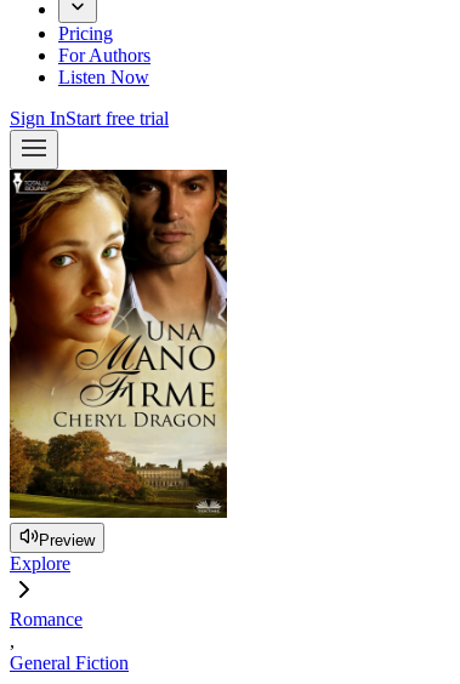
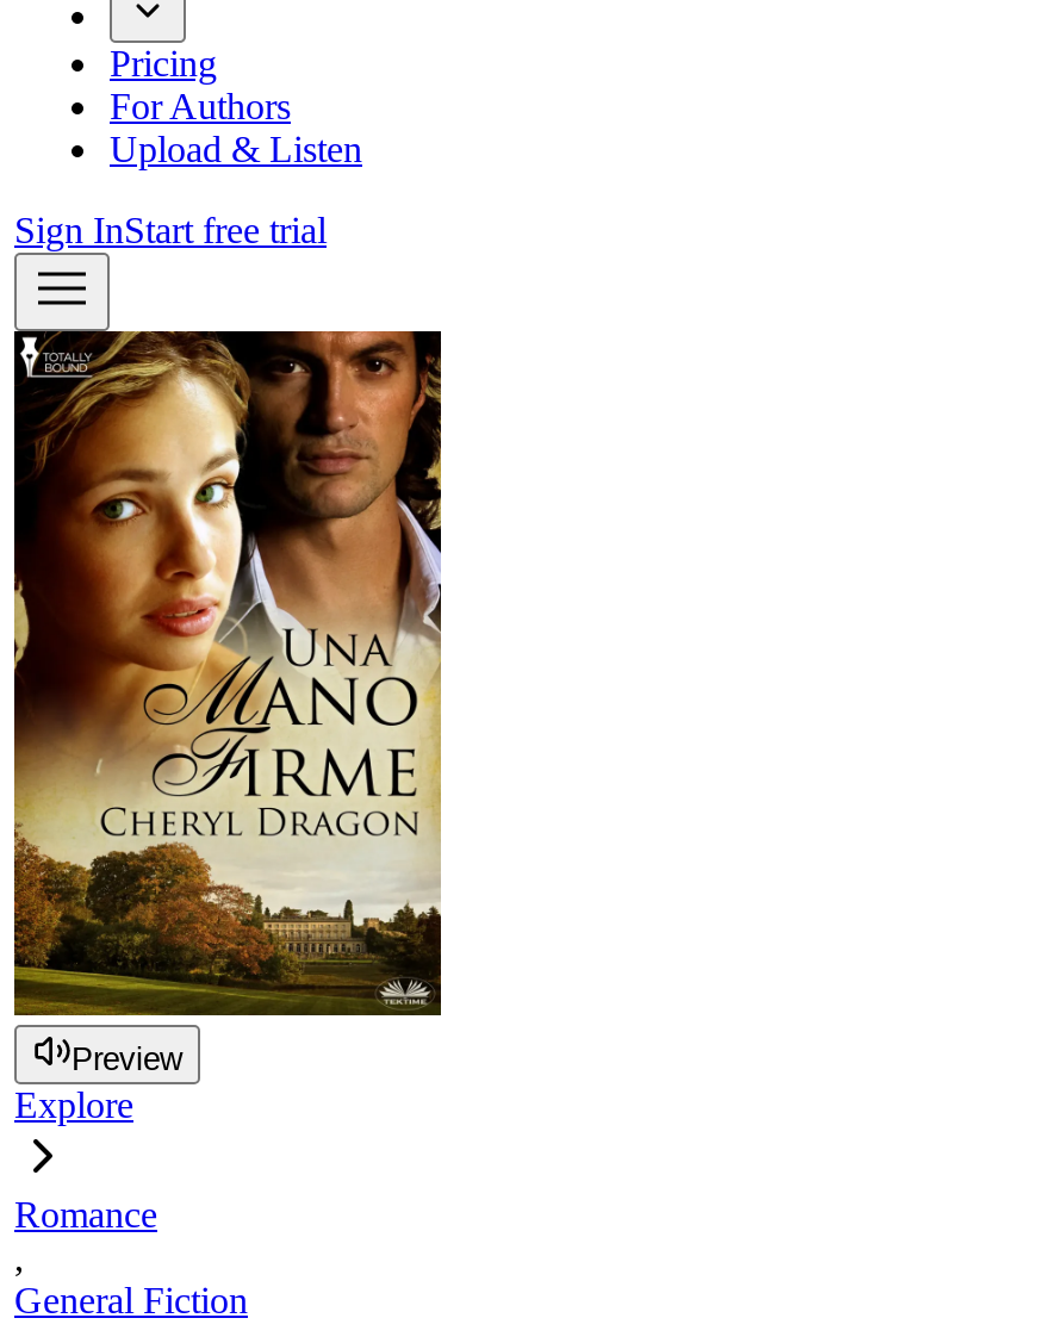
[58,67,149,87] Listen Now -> [110,129,362,169] Upload & Listen

